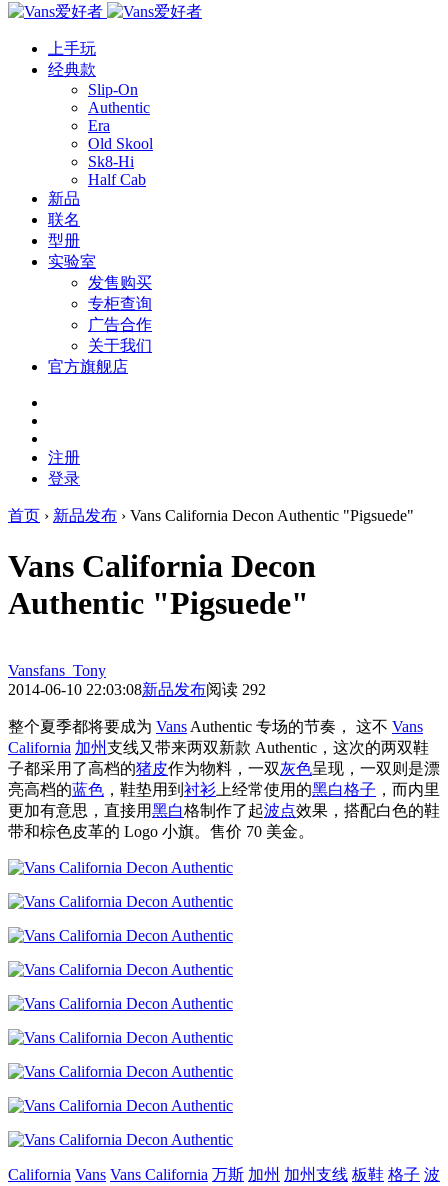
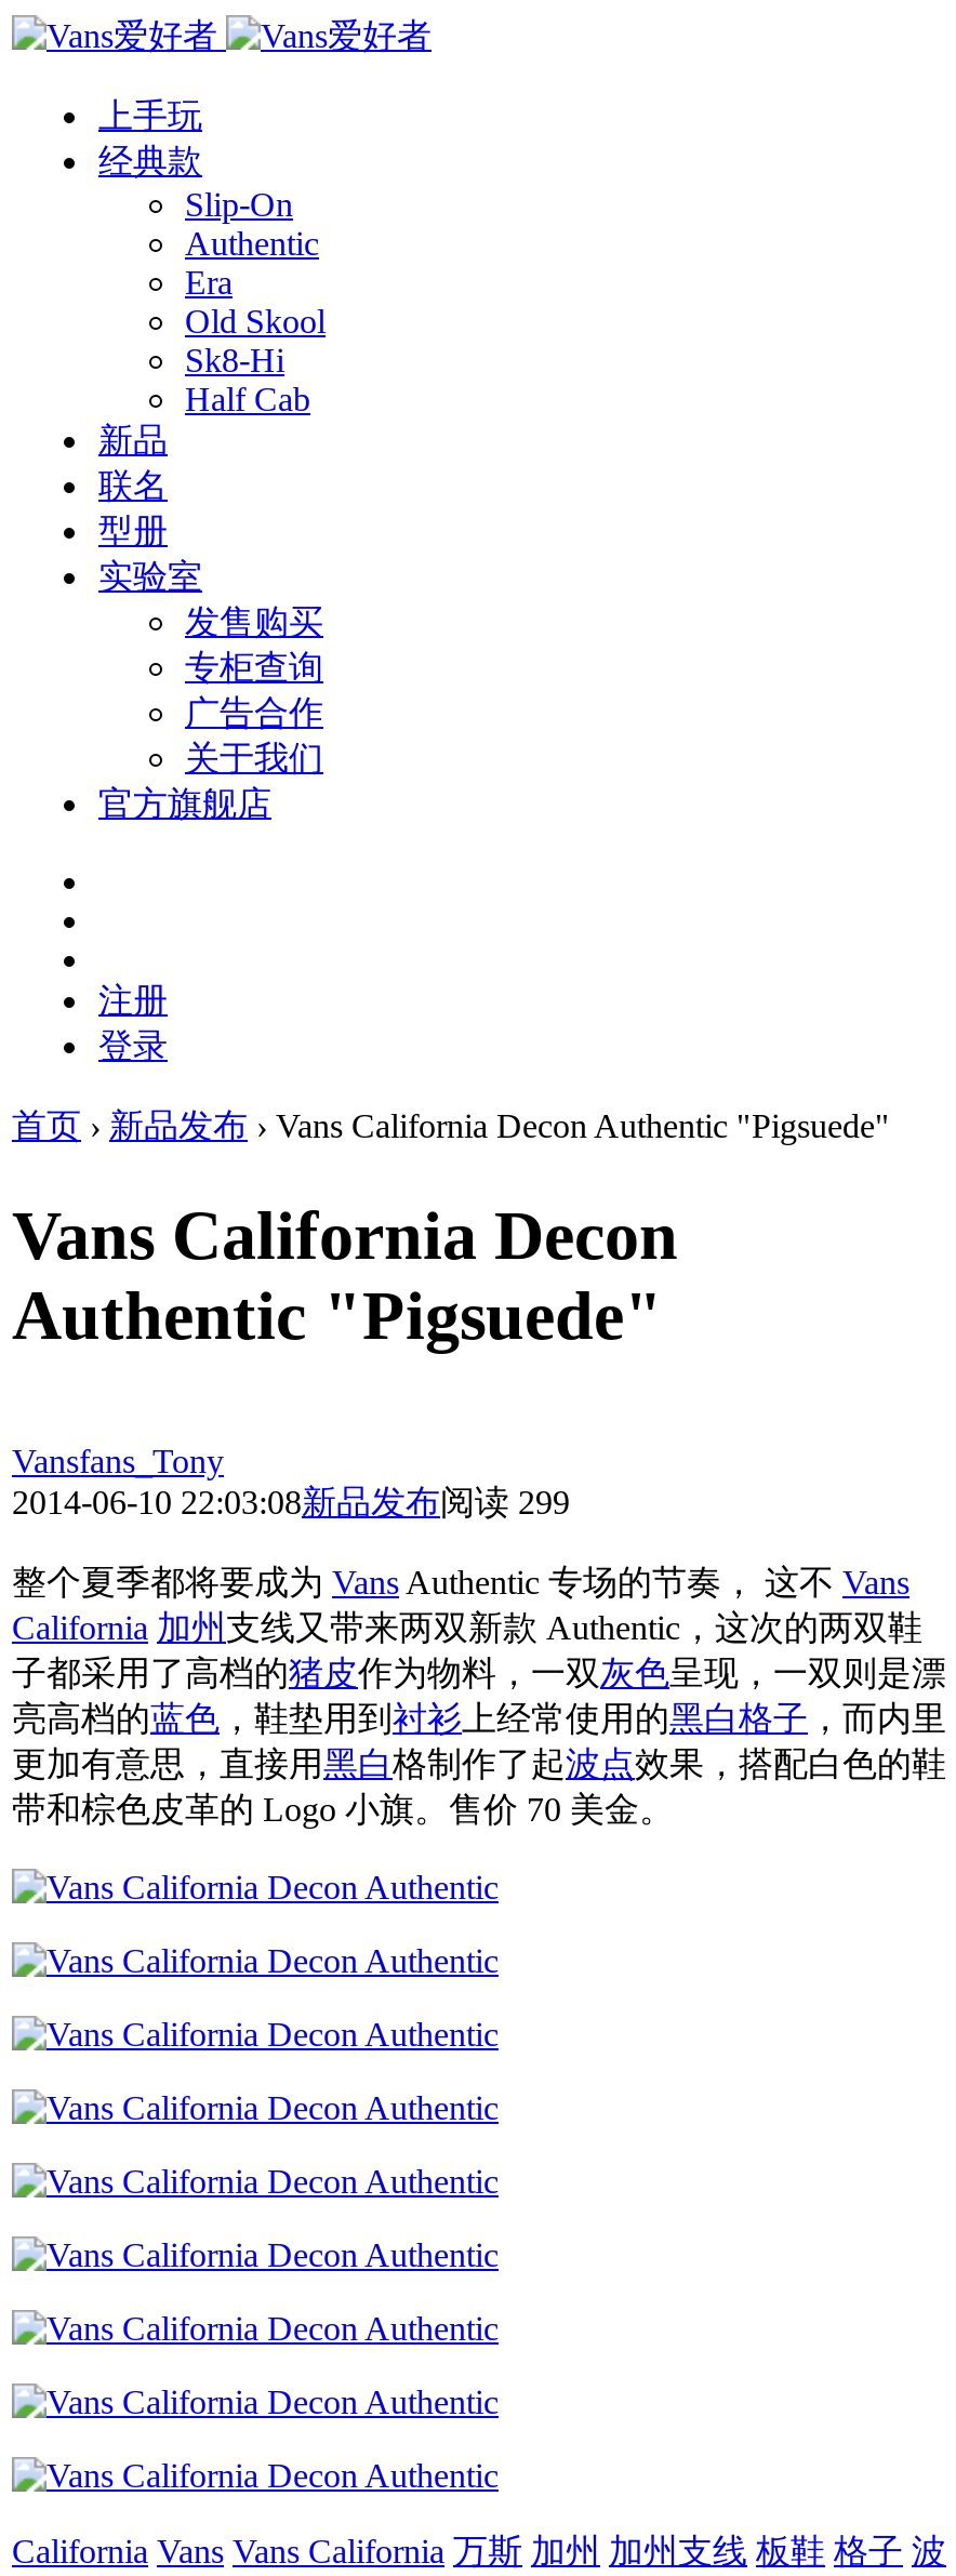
[8,681,266,698] 2014-06-10 22:03:08新品发布阅读 292 -> [12,1484,570,1520] 2014-06-10 22:03:08新品发布阅读 299

